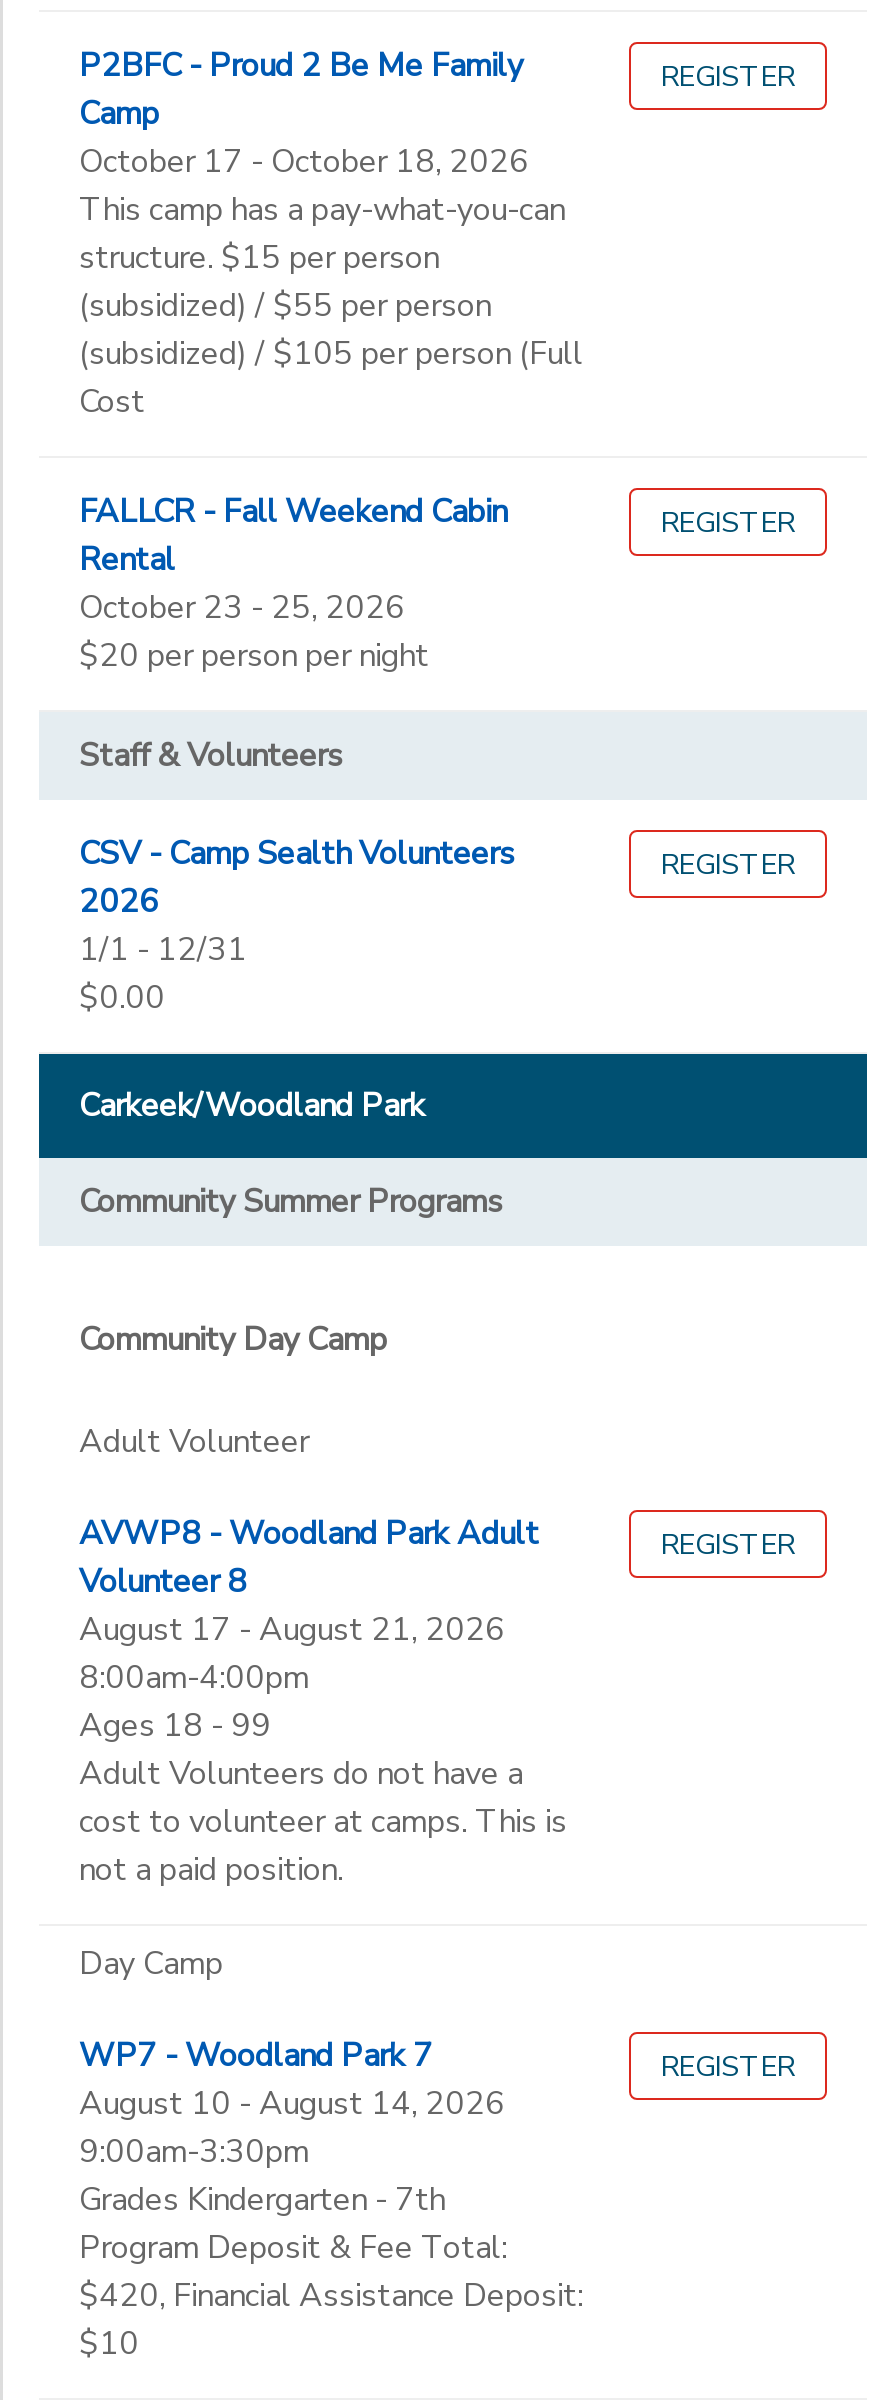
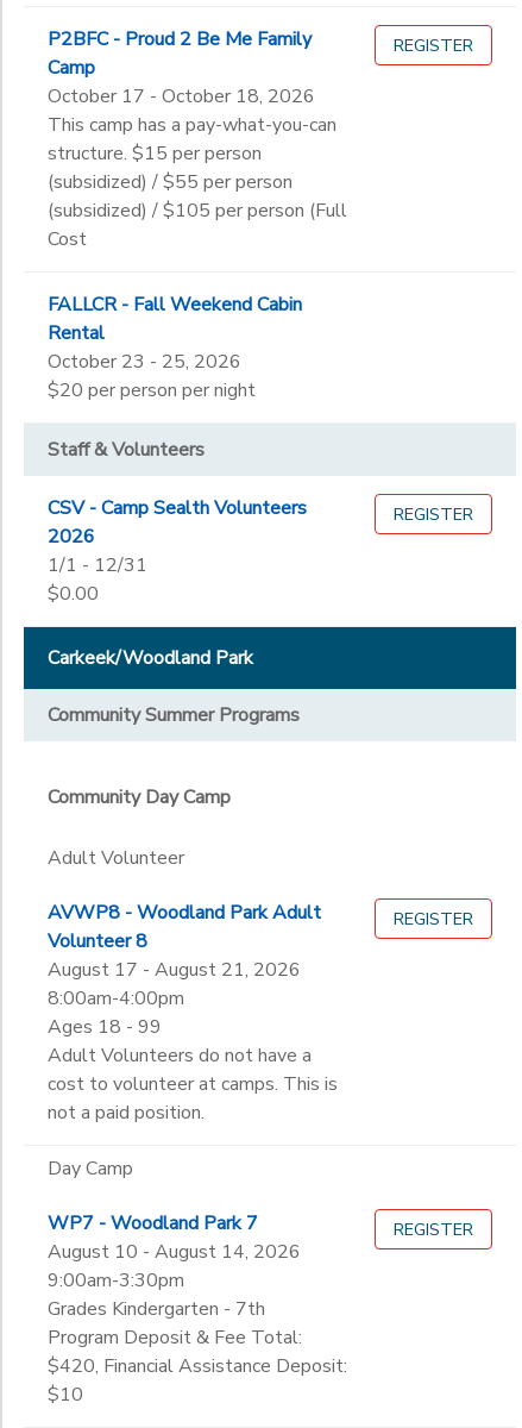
[661,502,795,542] REGISTER -> none

